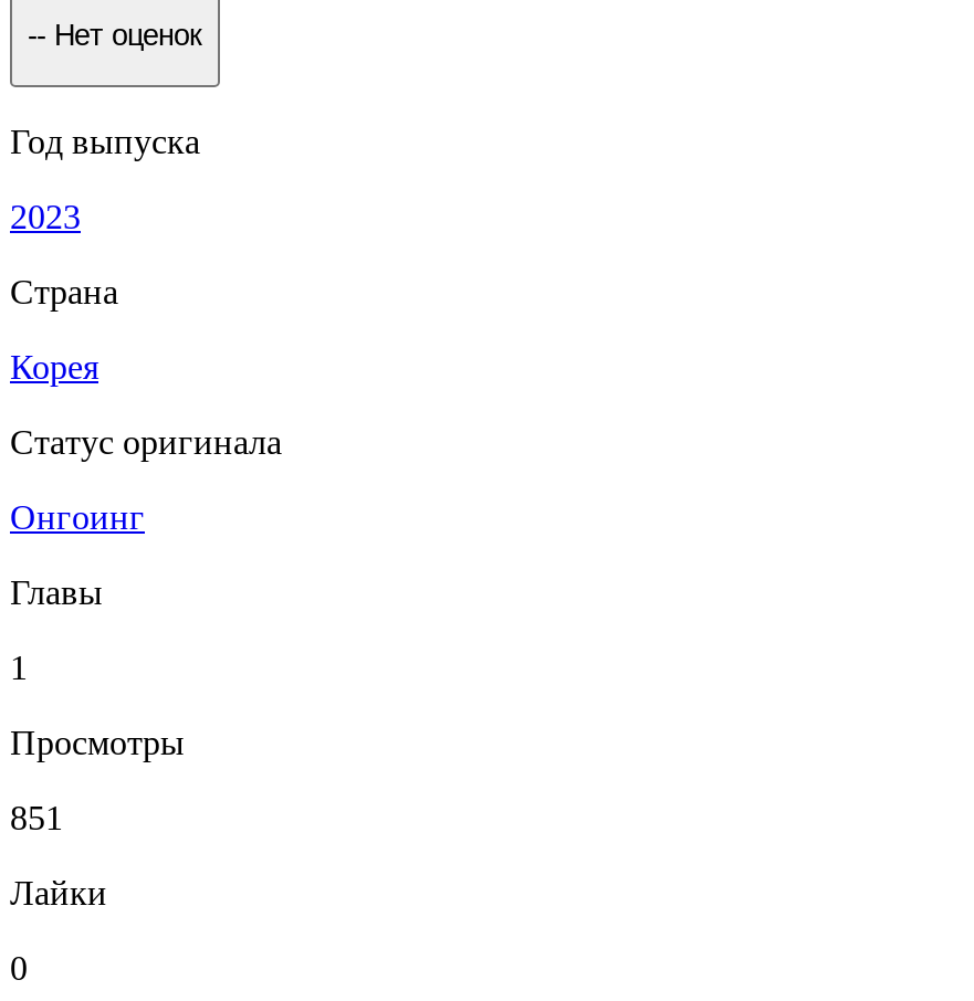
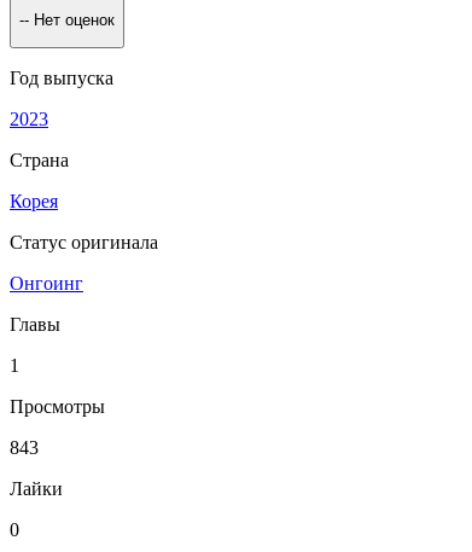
[10,799,63,836] 851 -> [10,437,39,458] 843

